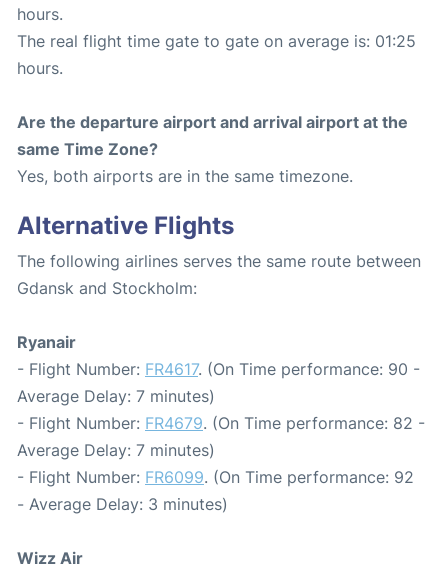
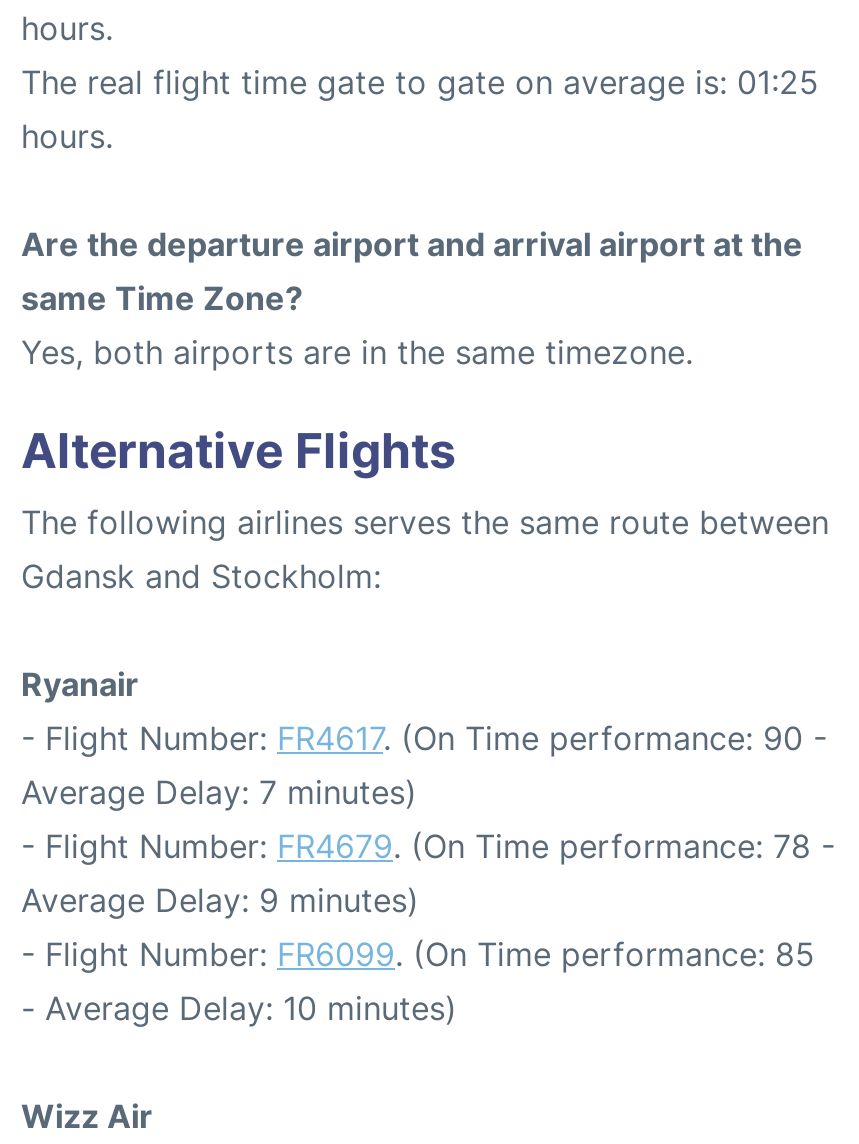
[17,413,425,433] - Flight Number: FR4679. (On Time performance: 82 - -> [21,826,835,866] - Flight Number: FR4679. (On Time performance: 78 -
[17,440,215,460] Average Delay: 7 minutes) -> [21,880,419,920] Average Delay: 9 minutes)
[17,467,414,487] - Flight Number: FR6099. (On Time performance: 92 -> [21,934,815,974] - Flight Number: FR6099. (On Time performance: 85
[17,494,228,514] - Average Delay: 3 minutes) -> [21,988,457,1028] - Average Delay: 10 minutes)

